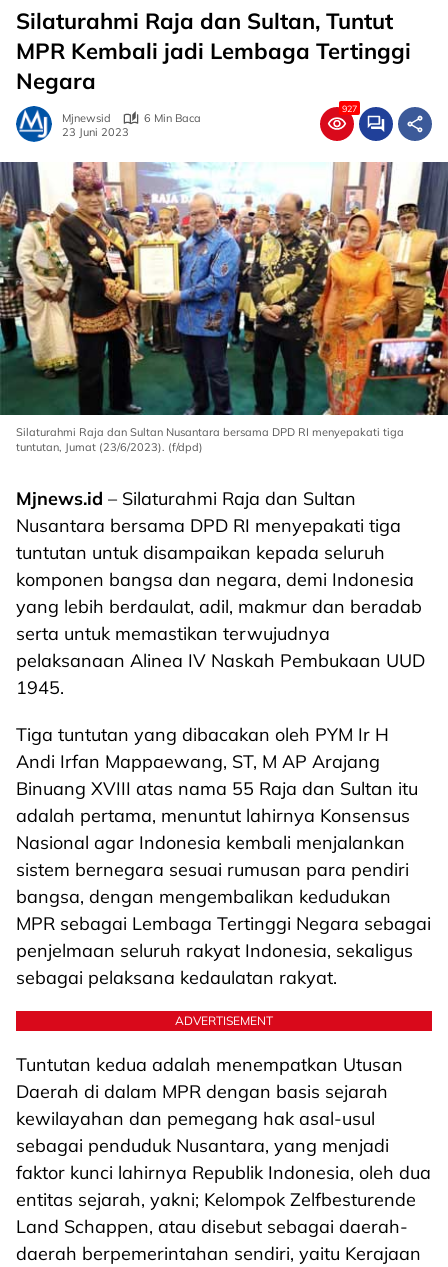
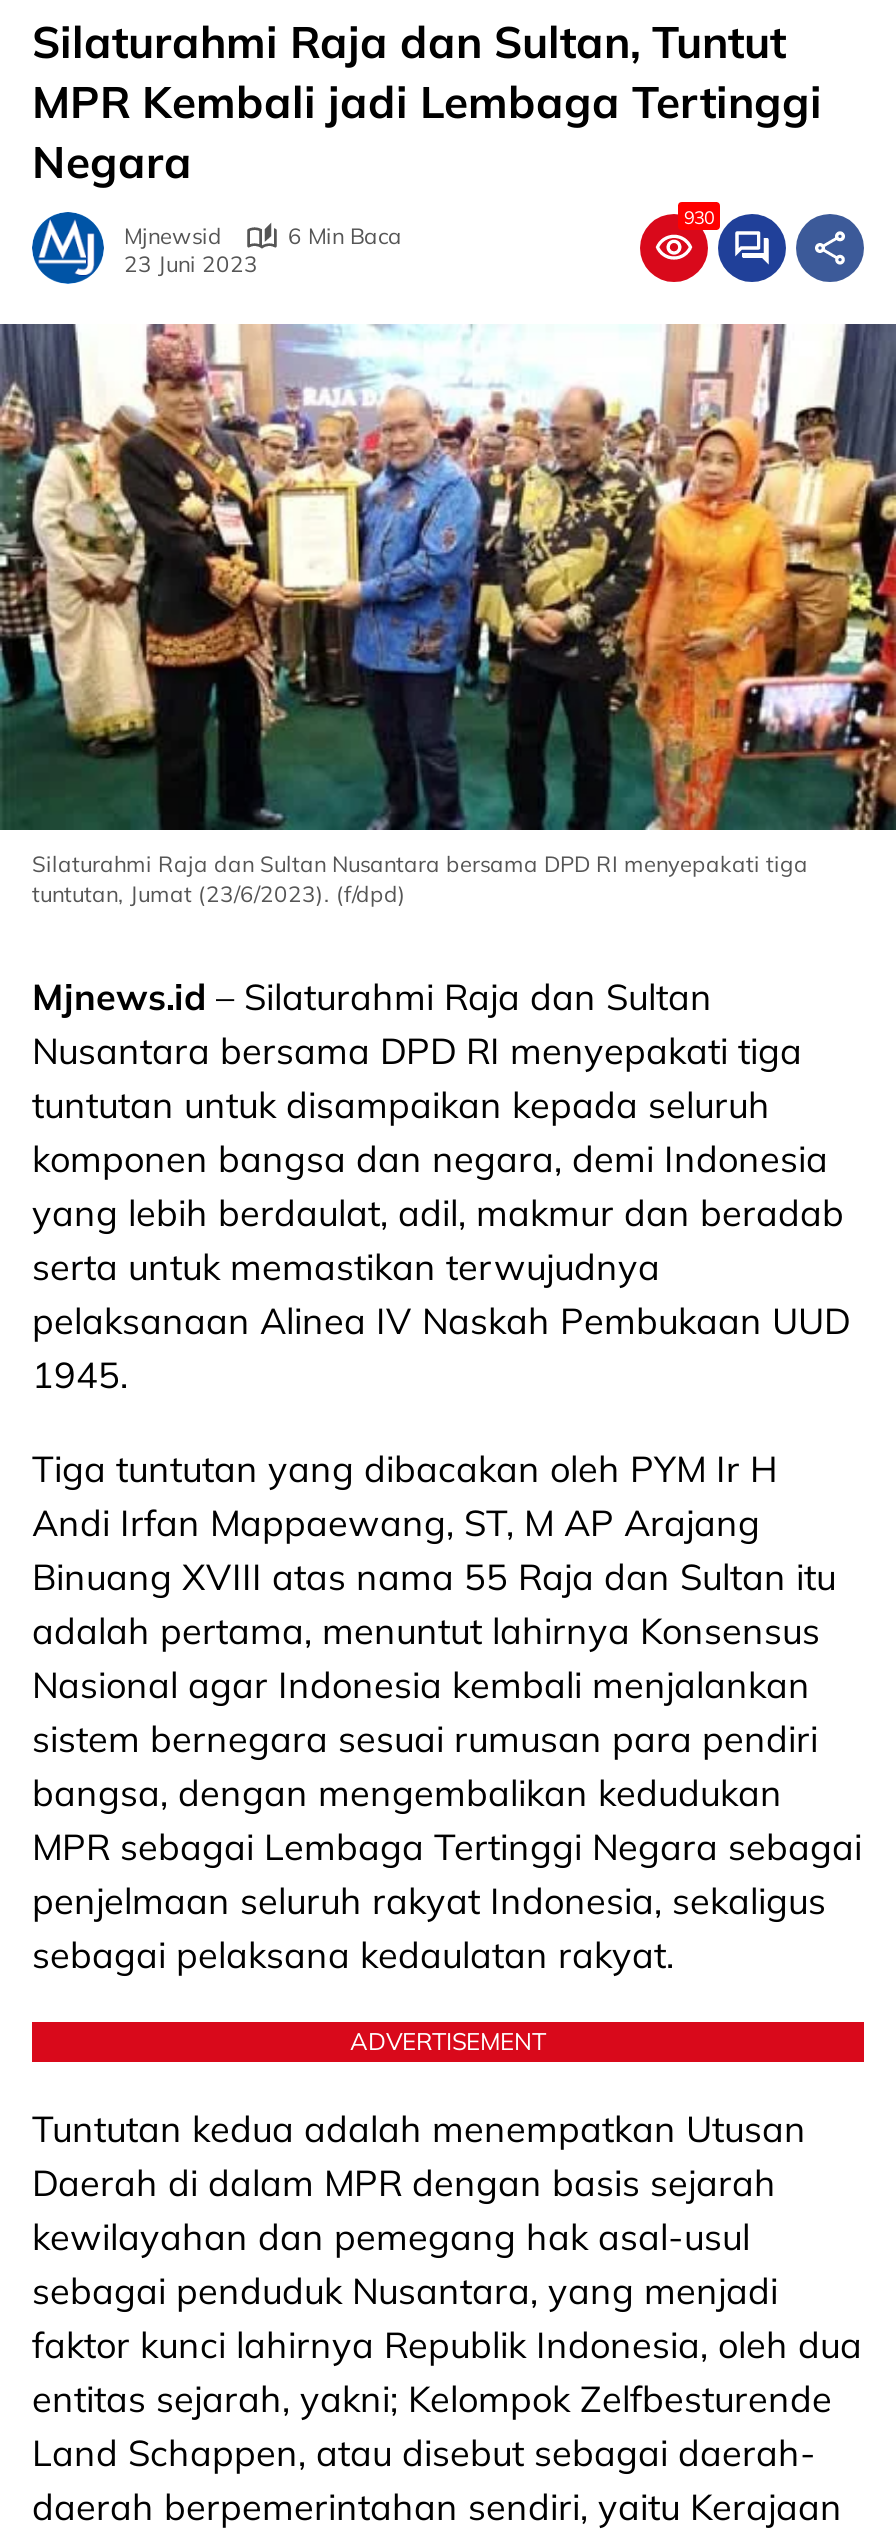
[342,103,357,114] 927 -> [684,206,714,228] 930

